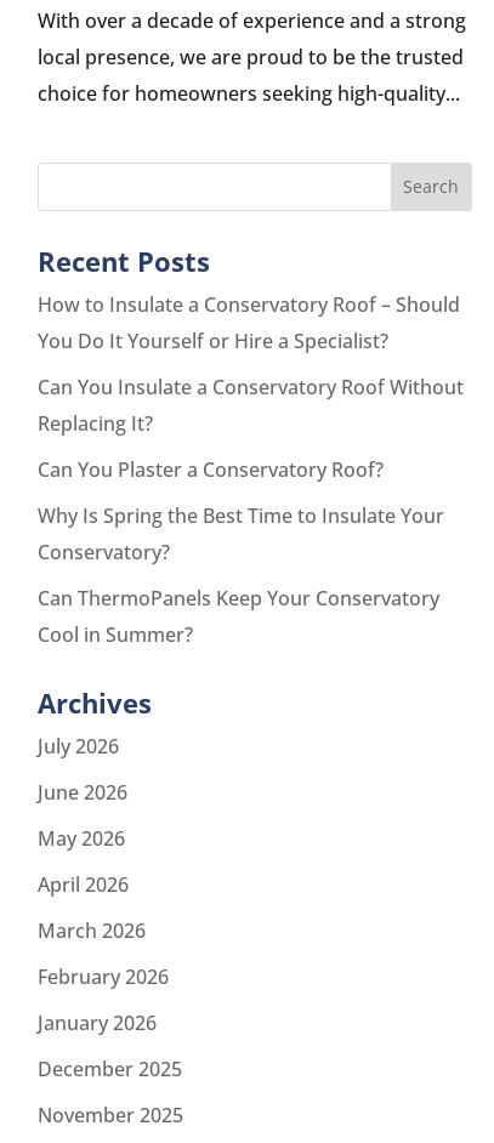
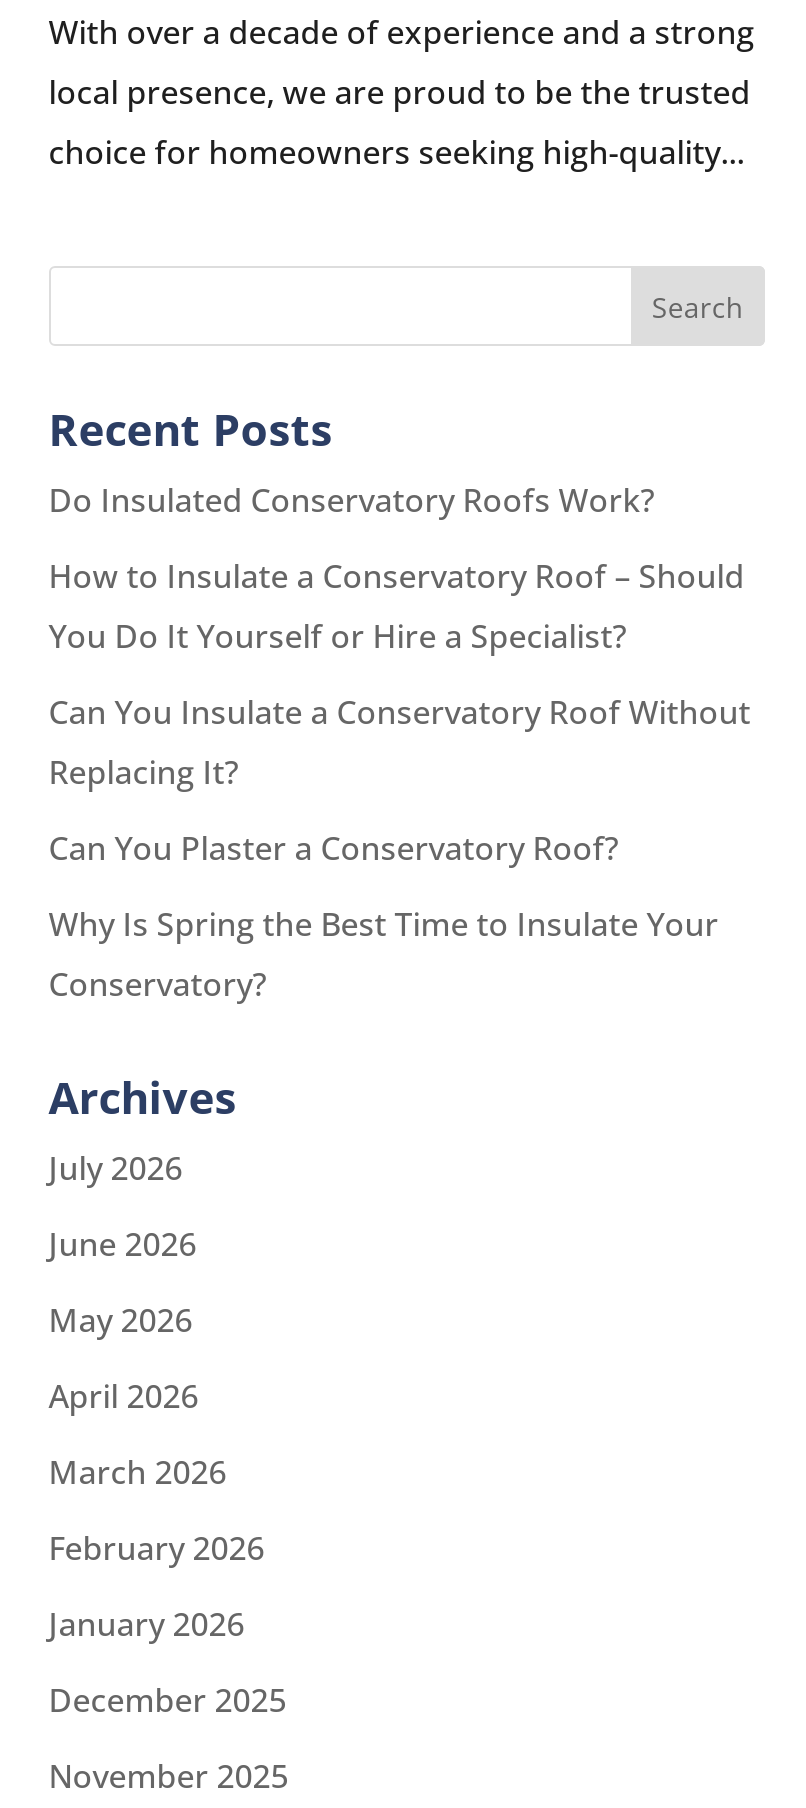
none -> [49,478,655,522] Do Insulated Conservatory Roofs Work?
moved [37,291,463,565] -> [49,554,751,1006]: How to Insulate a Conservatory Roof – Should | You Do It Yourself or Hire a Specialist? | Can You Insulate a Conservatory Roof Without | Replacing It? | Can You Plaster a Conservatory Roof? | Why Is Spring the Best Time to Insulate Your | Conservatory?
[37,584,439,648] Can ThermoPanels Keep Your Conservatory | Cool in Summer? -> none

